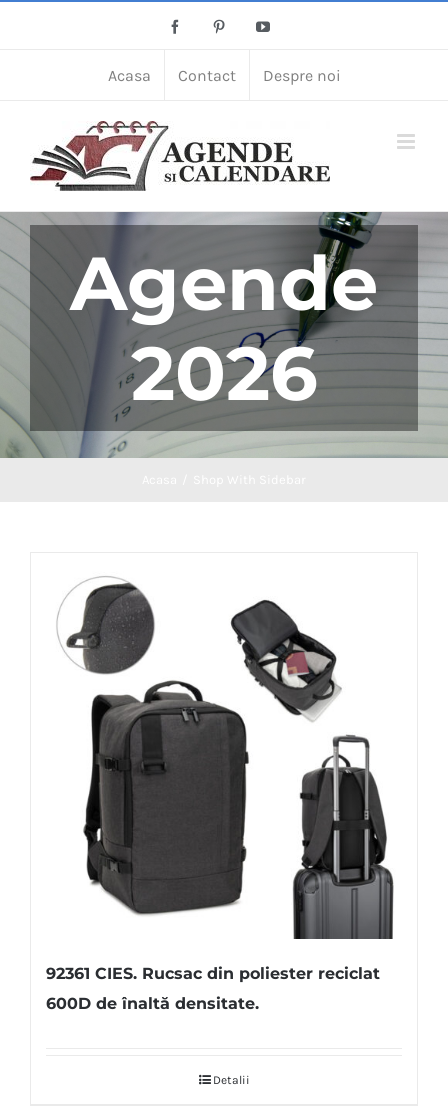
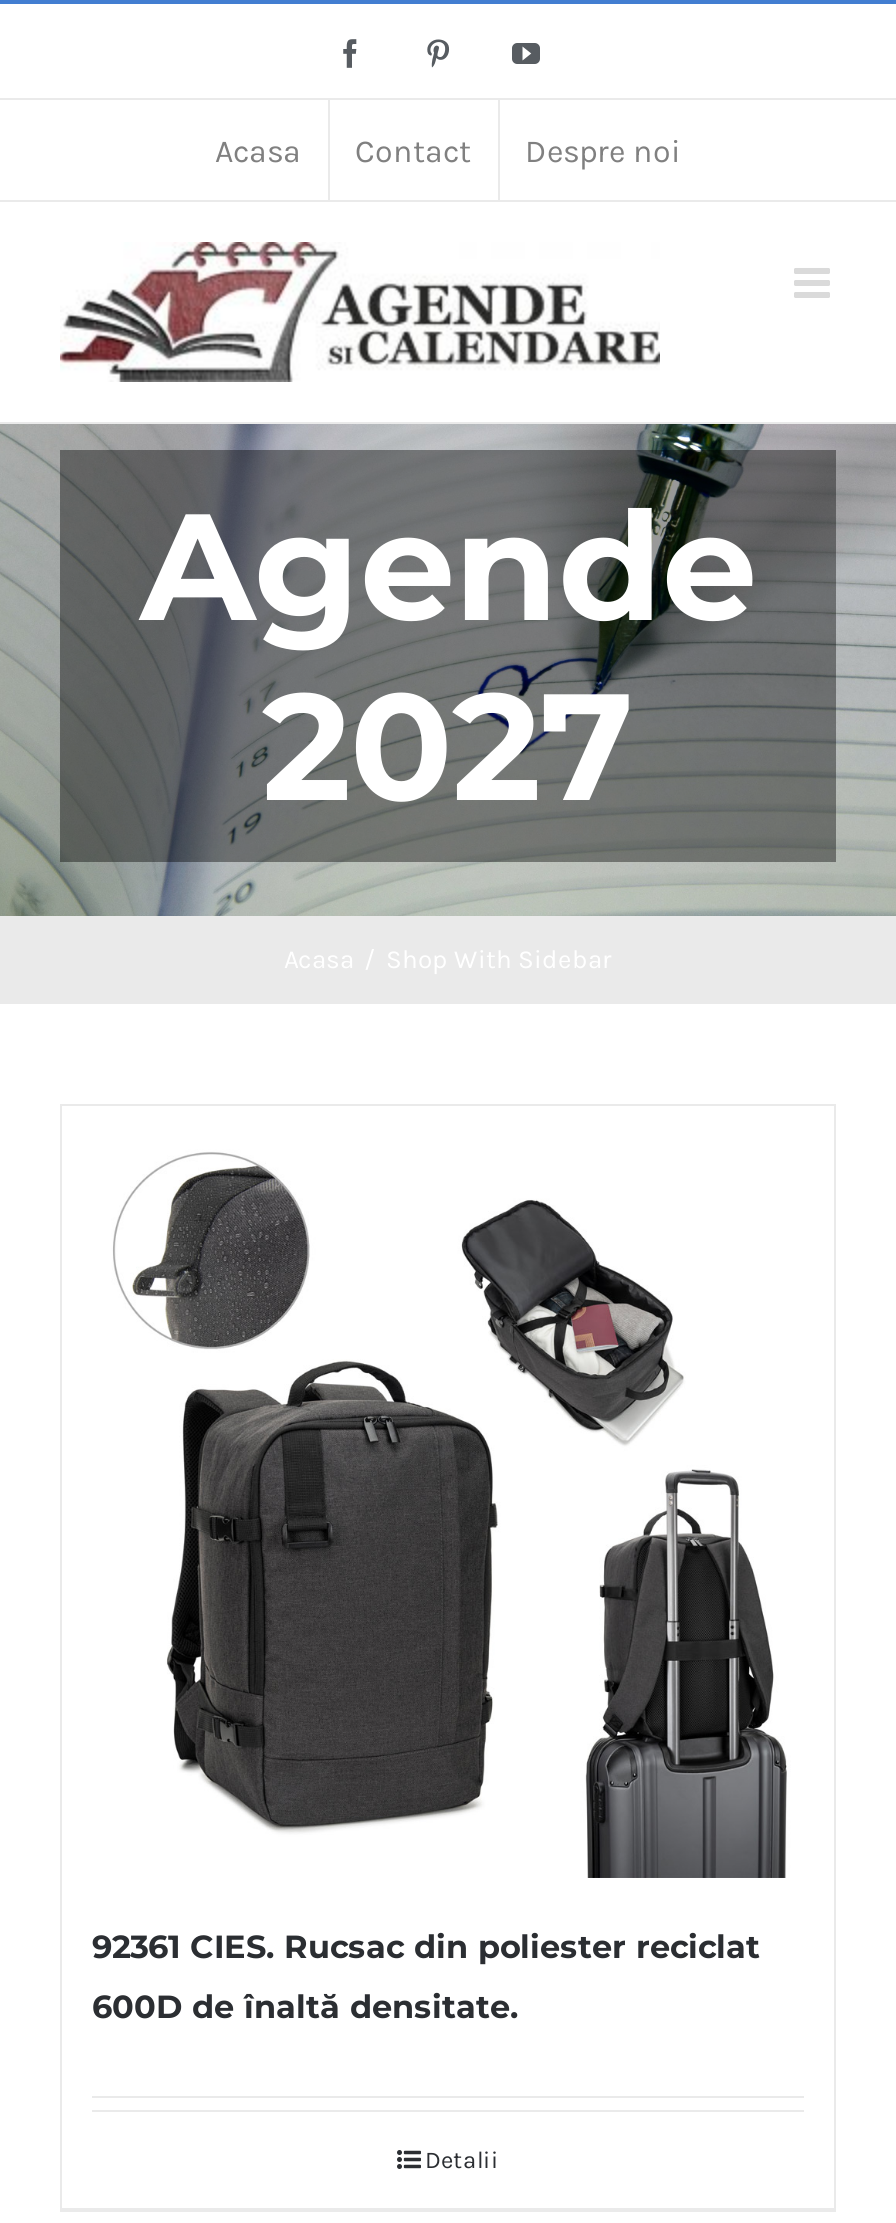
[150,327,337,419] 2026 -> [302,654,674,838] 2027

